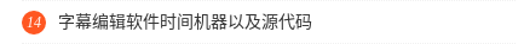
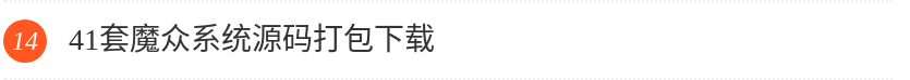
[58,13,312,31] 字幕编辑软件时间机器以及源代码 -> [69,24,435,57] 41套魔众系统源码打包下载

